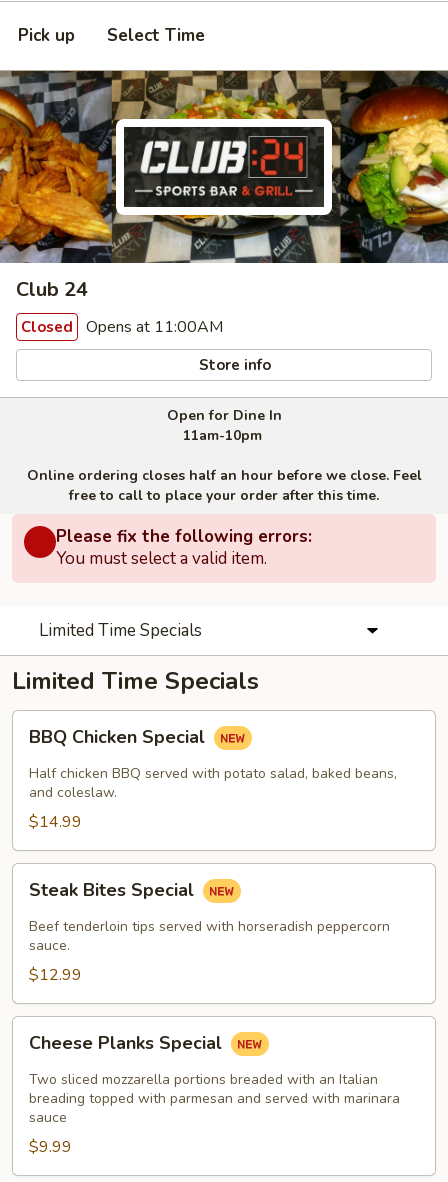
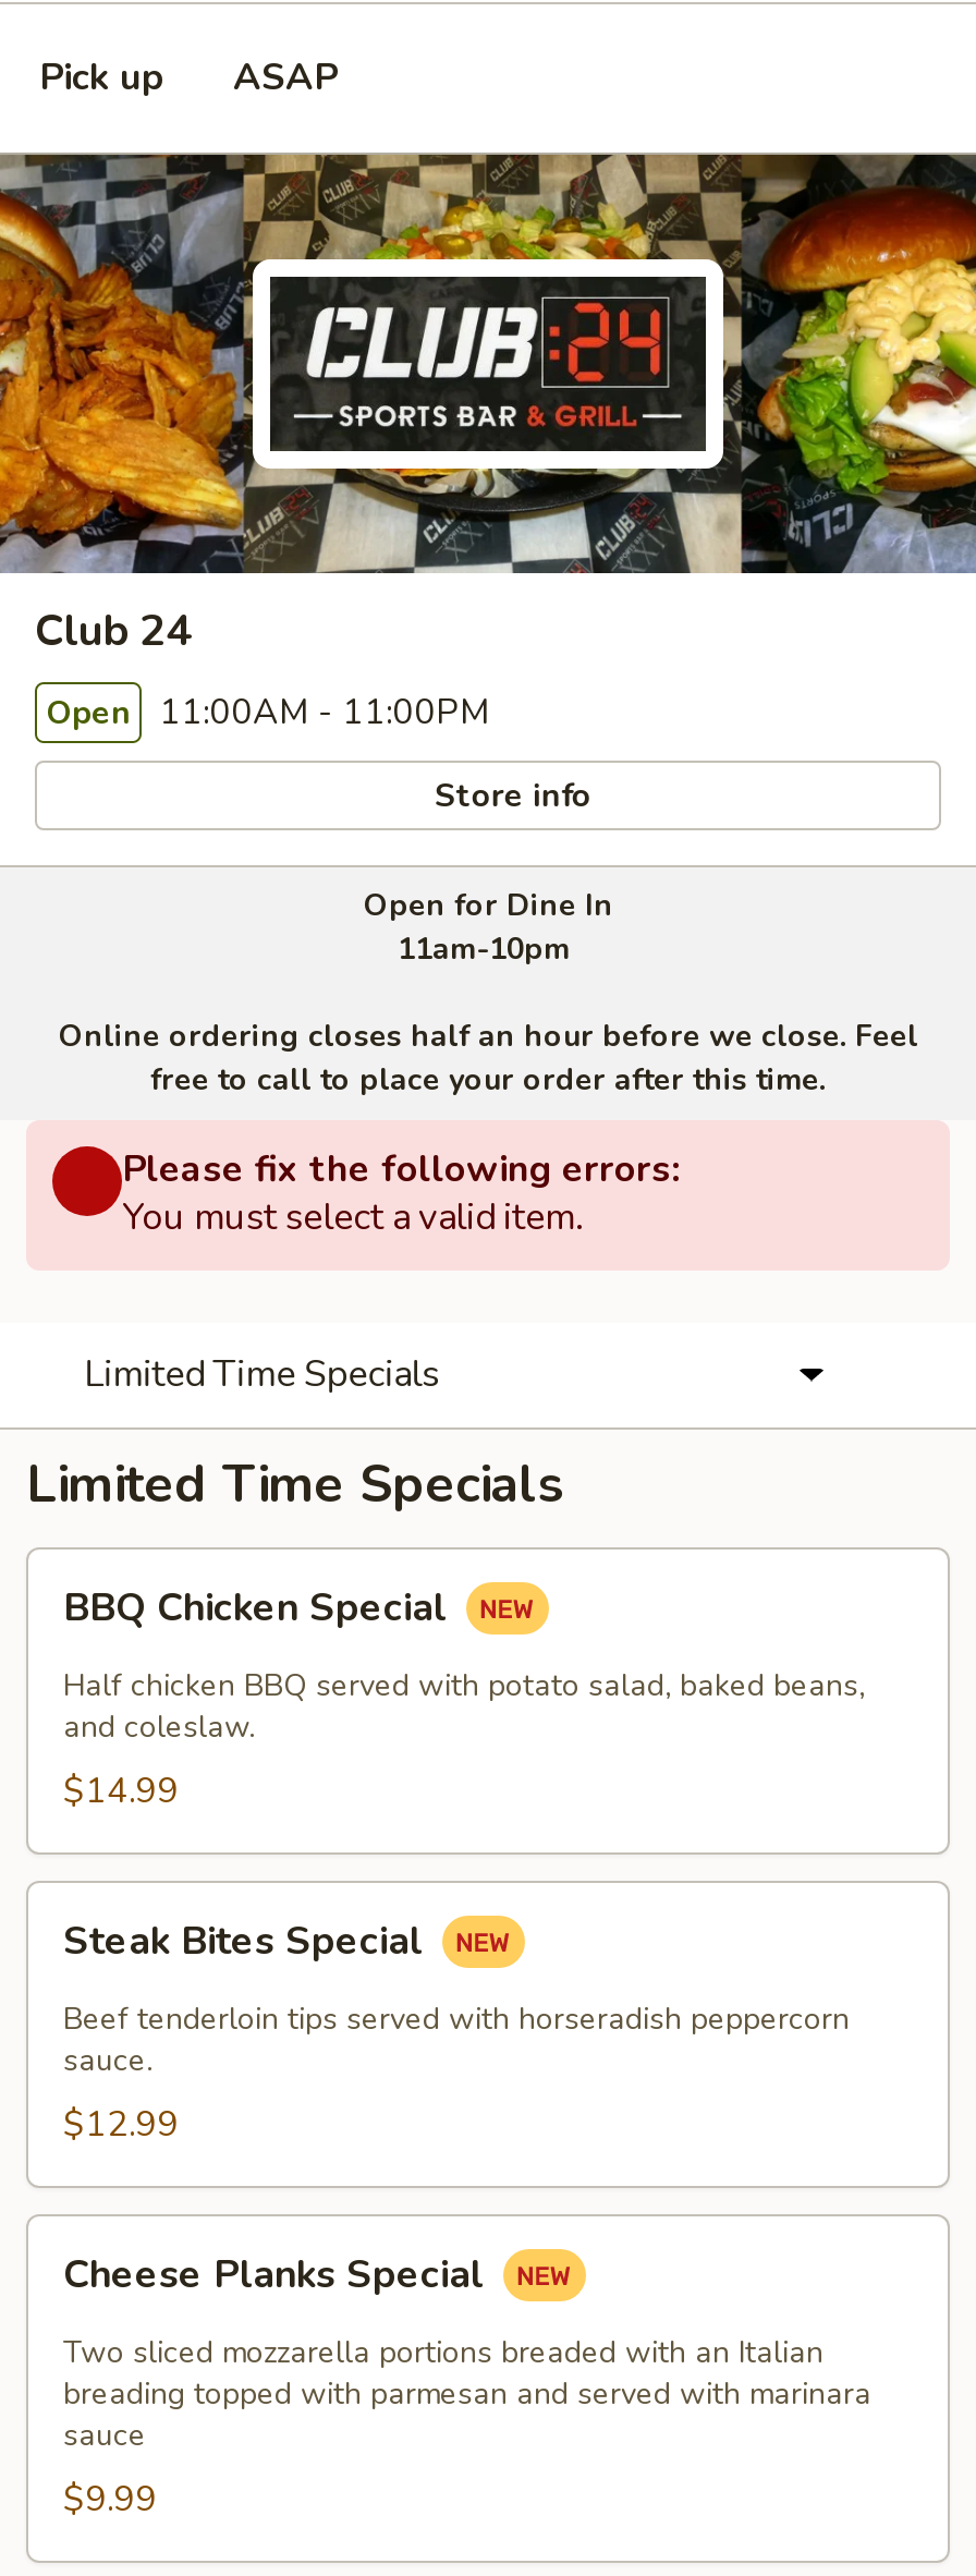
[107,24,205,47] Select Time -> [233,52,338,102] ASAP
[21,316,223,338] Closed Opens at 11:00AM -> [46,689,490,737] Open 11:00AM - 11:00PM

